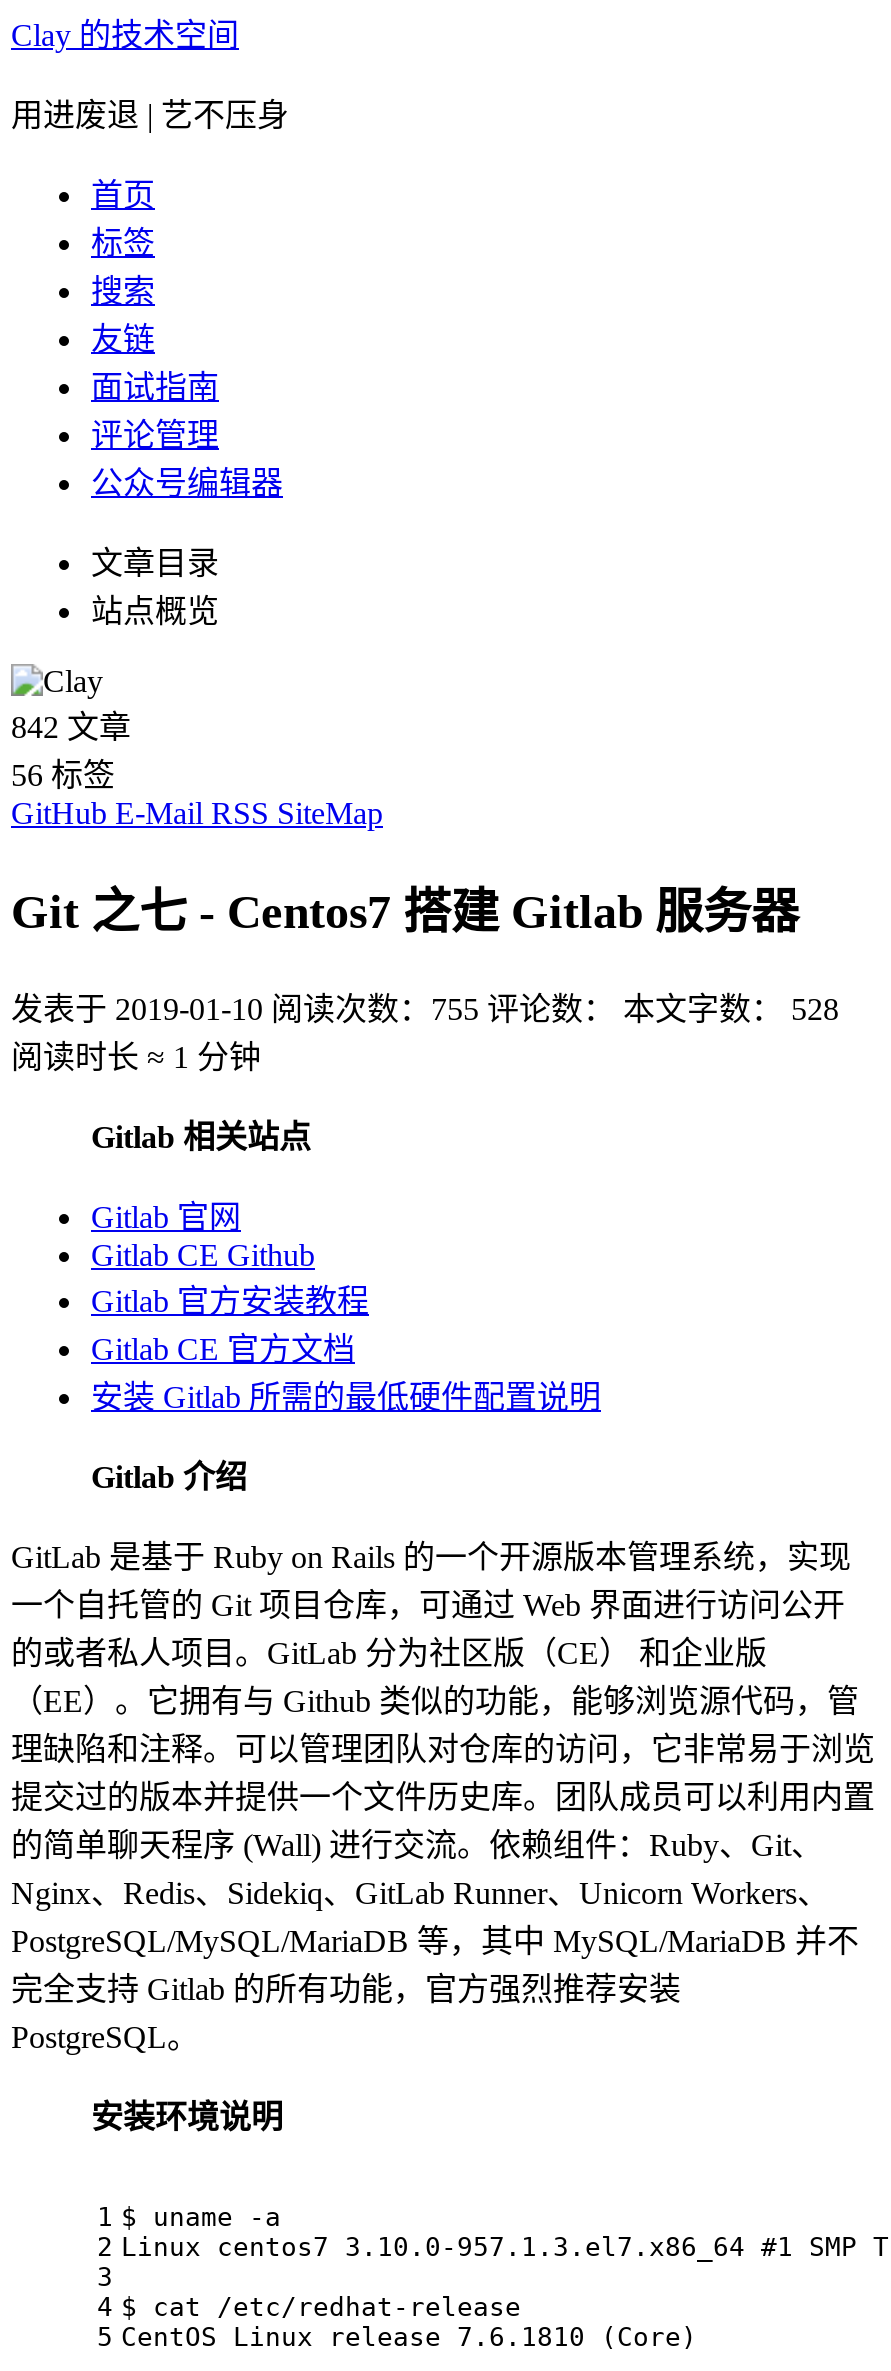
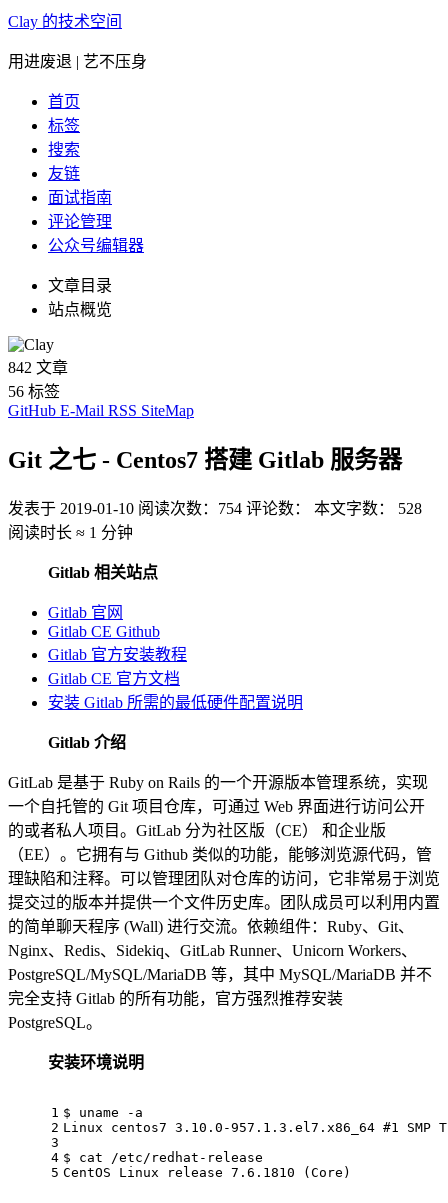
[11,992,839,1026] 发表于 2019-01-10 阅读次数：755 评论数： 本文字数： 528 -> [8,500,422,517] 发表于 2019-01-10 阅读次数：754 评论数： 本文字数： 528

